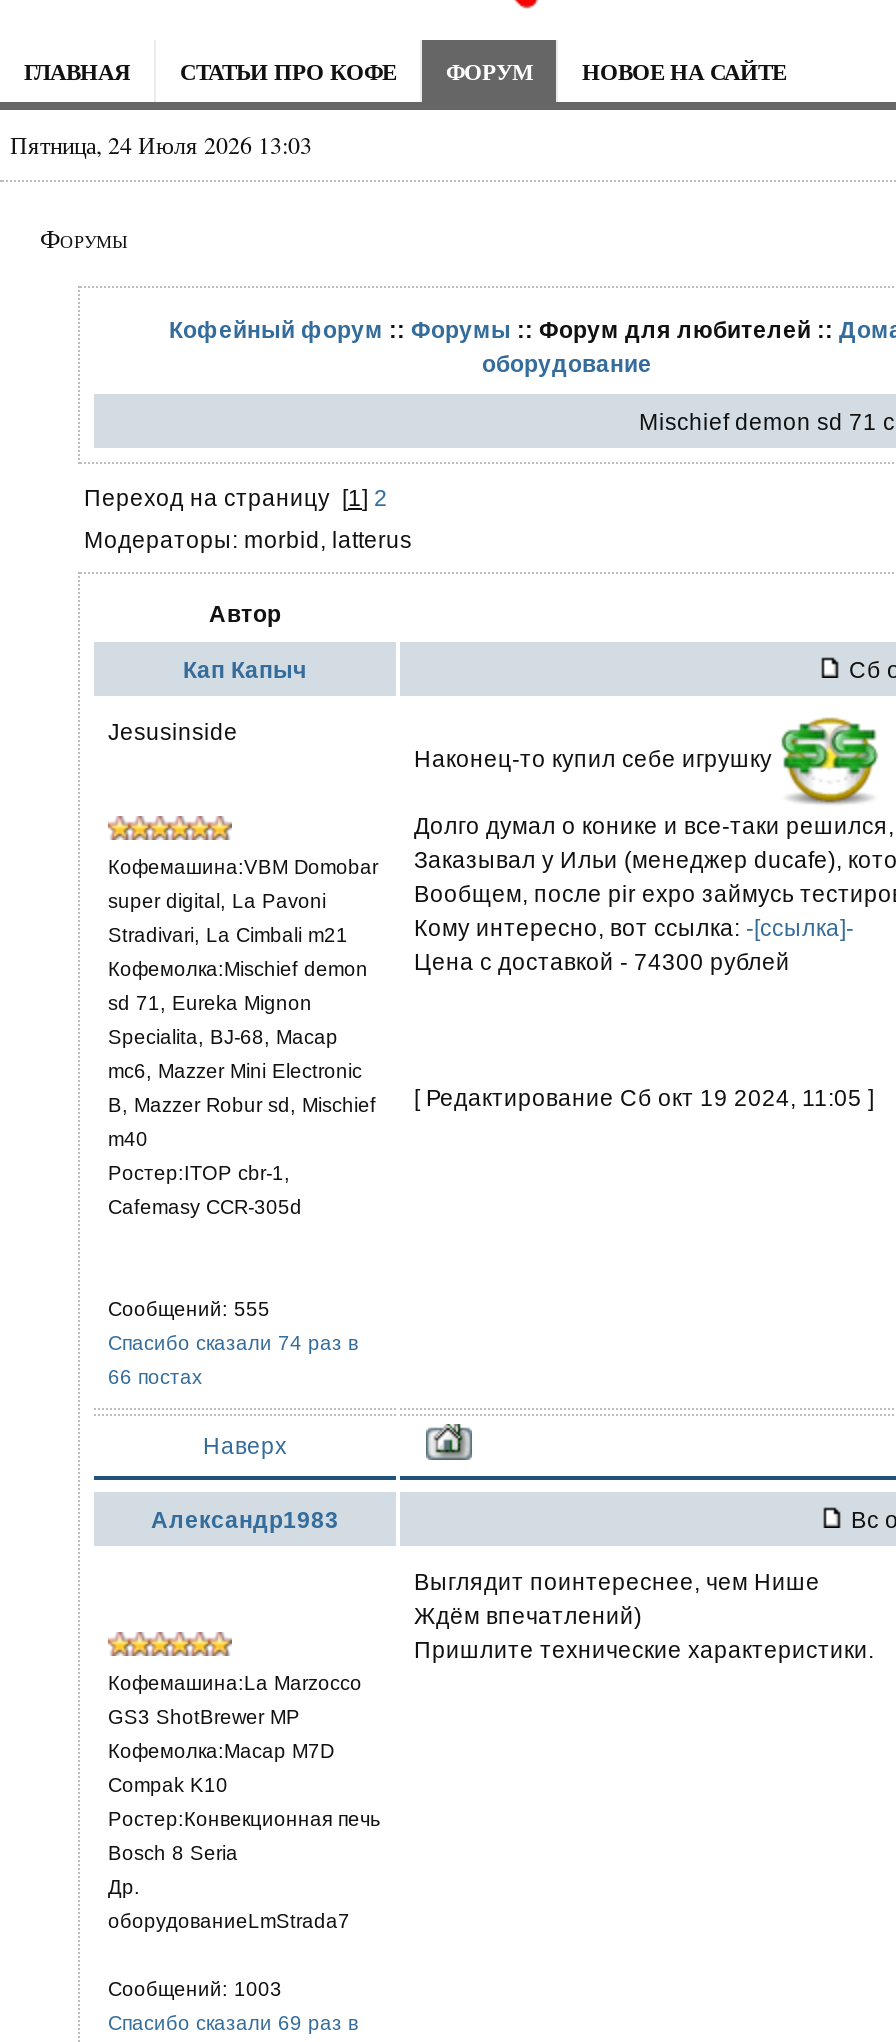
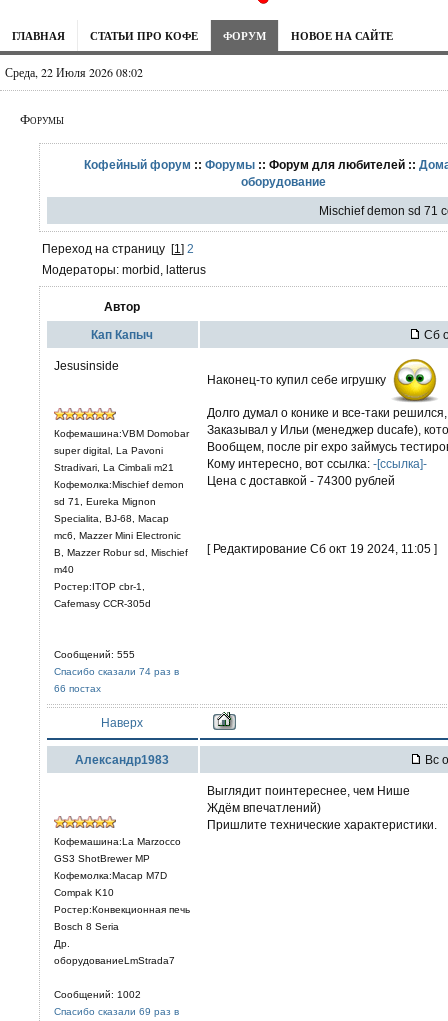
[10,128,312,160] Пятница, 24 Июля 2026 13:03 -> [5,64,143,80] Среда, 22 Июля 2026 08:02
[780,722,880,802] [image] -> [391,361,439,401] [image]
[108,1978,282,2000] Сообщений: 1003 -> [54,989,141,1000] Сообщений: 1002

